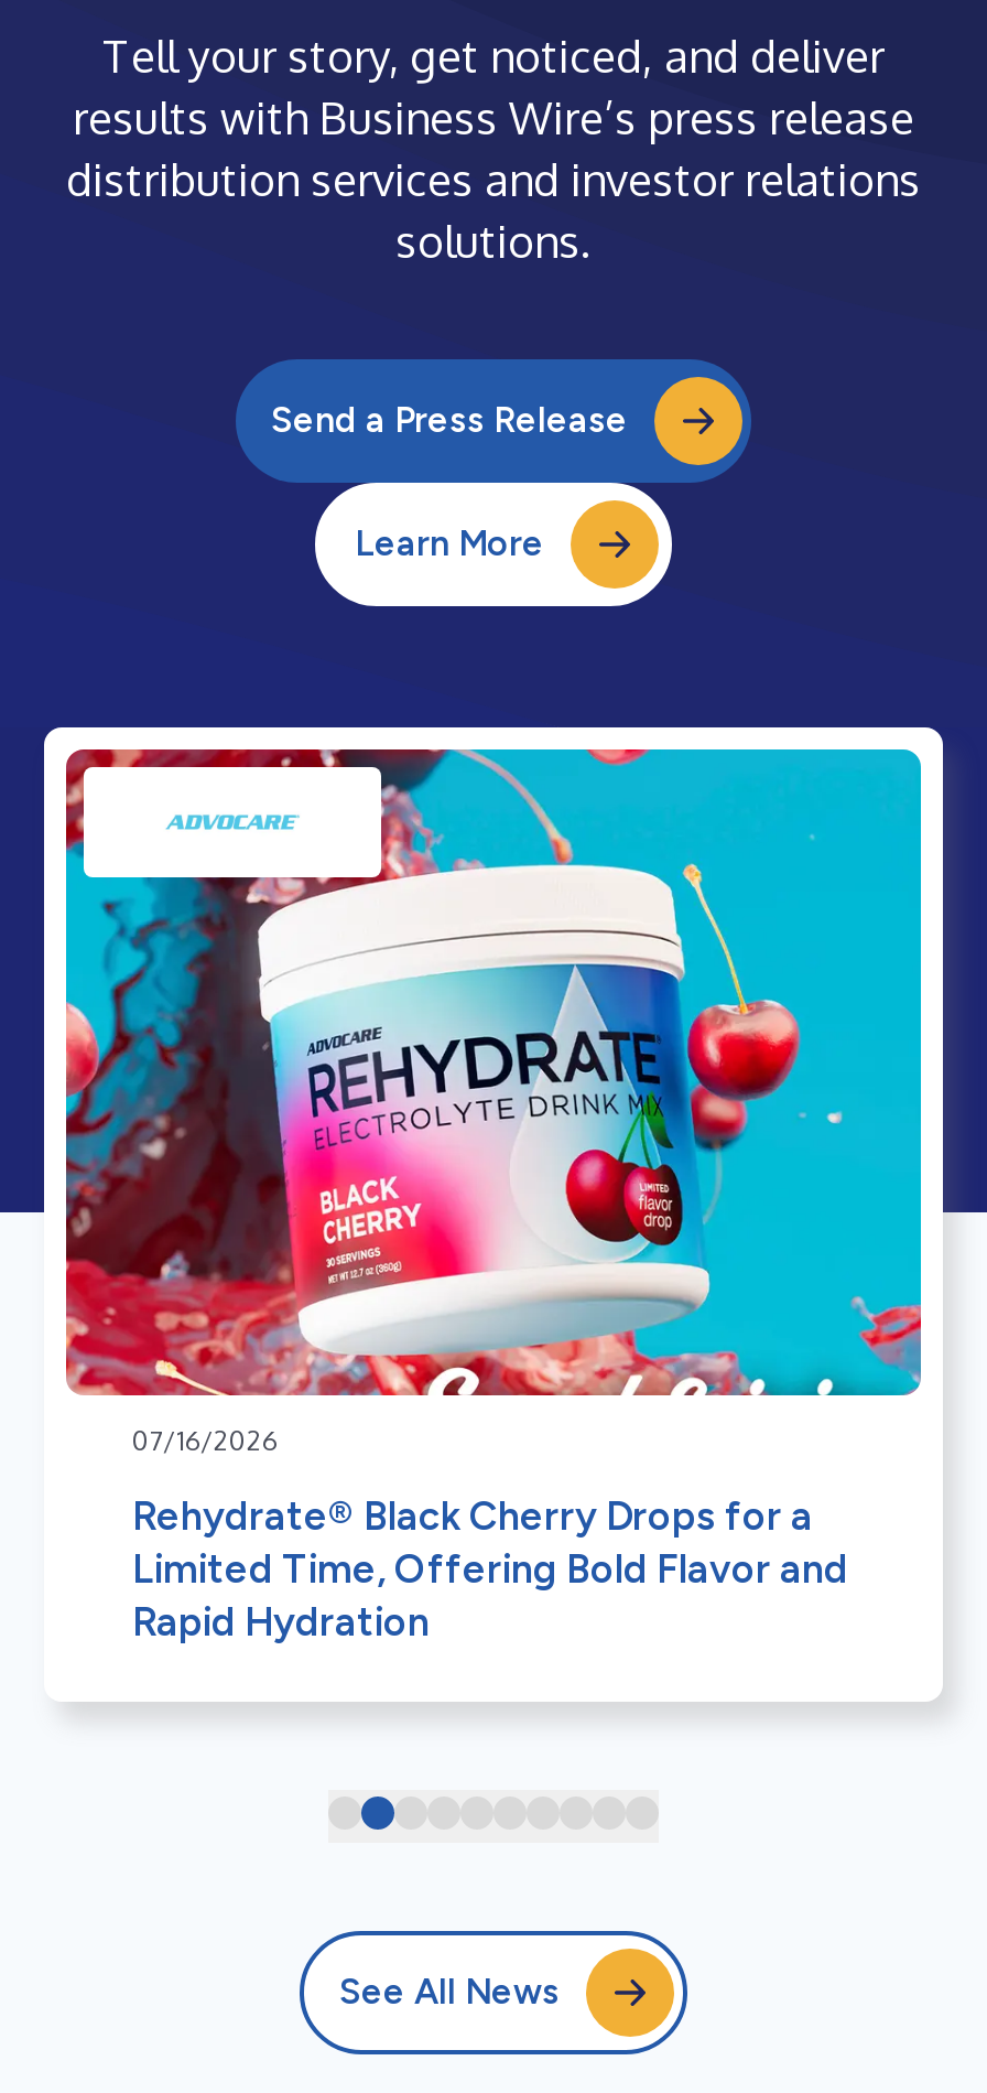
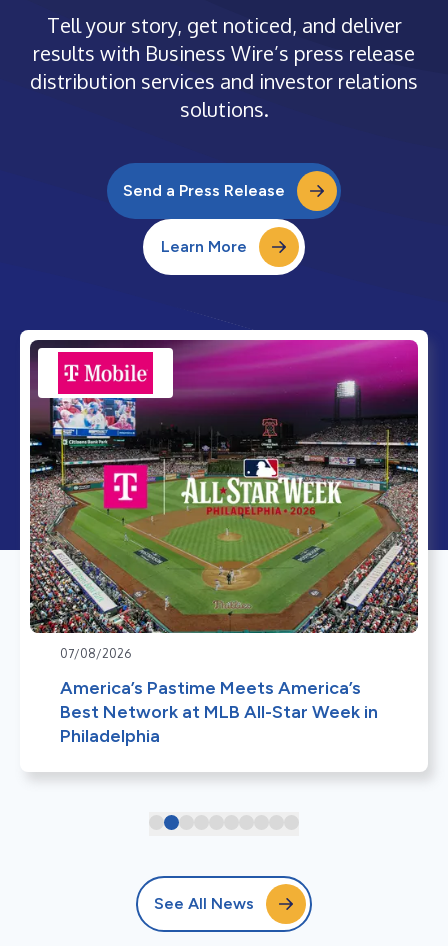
[64,747,923,1457] [image] | 07/16/2026 -> [29,339,419,661] [image] | 07/08/2026
[132,1492,848,1646] Rehydrate® Black Cherry Drops for a | Limited Time, Offering Bold Flavor and | Rapid Hydration -> [60,677,378,747] America’s Pastime Meets America’s | Best Network at MLB All-Star Week in | Philadelphia

